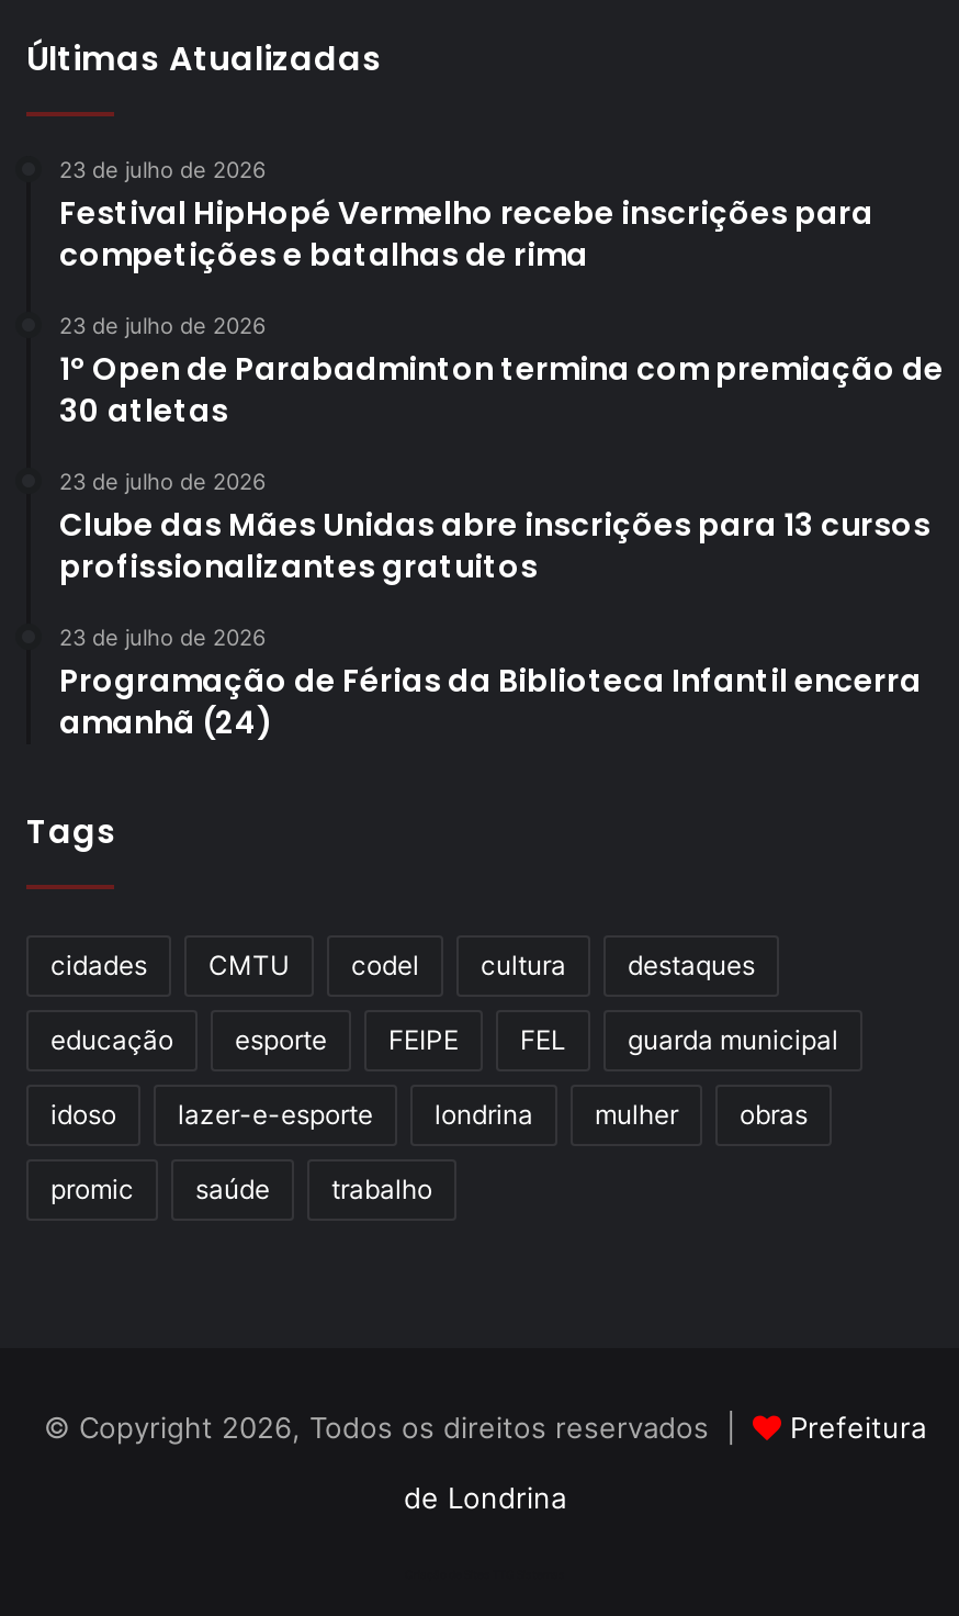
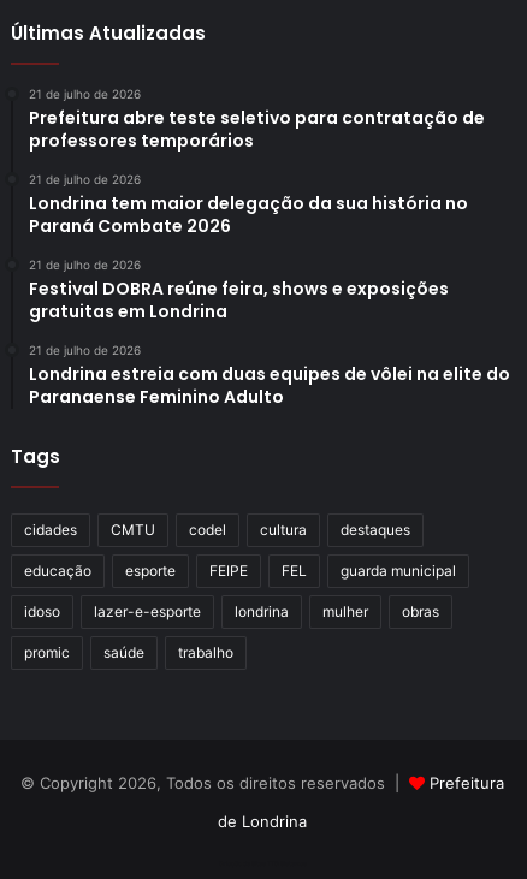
[59,156,873,277] 23 de julho de 2026 | Festival HipHopé Vermelho recebe inscrições para | competições e batalhas de rima -> [29,87,485,153] 21 de julho de 2026 | Prefeitura abre teste seletivo para contratação de | professores temporários
[59,312,944,433] 23 de julho de 2026 | 1º Open de Parabadminton termina com premiação de | 30 atletas -> [29,172,468,238] 21 de julho de 2026 | Londrina tem maior delegação da sua história no | Paraná Combate 2026
[59,468,930,589] 23 de julho de 2026 | Clube das Mães Unidas abre inscrições para 13 cursos | profissionalizantes gratuitos -> [29,257,449,324] 21 de julho de 2026 | Festival DOBRA reúne feira, shows e exposições | gratuitas em Londrina
[59,624,922,745] 23 de julho de 2026 | Programação de Férias da Biblioteca Infantil encerra | amanhã (24) -> [29,343,510,409] 21 de julho de 2026 | Londrina estreia com duas equipes de vôlei na elite do | Paranaense Feminino Adulto

